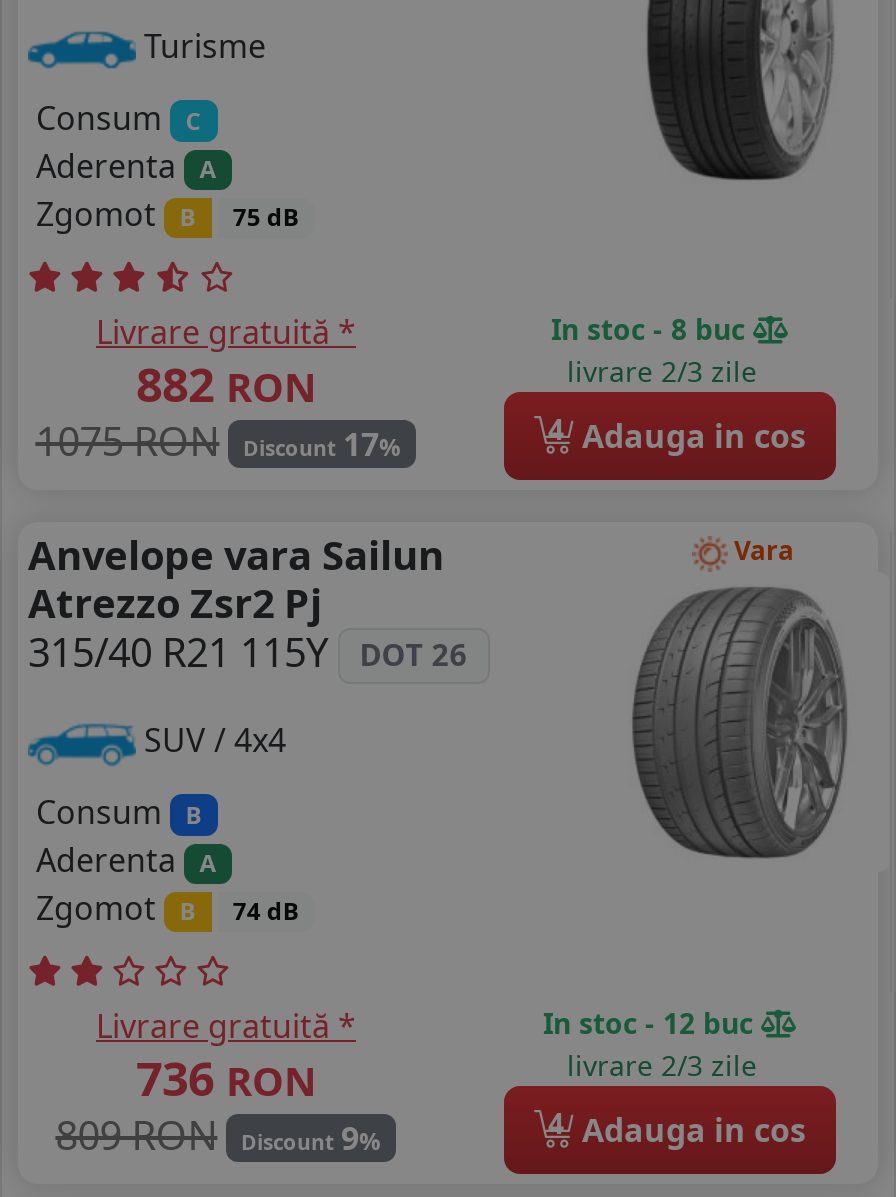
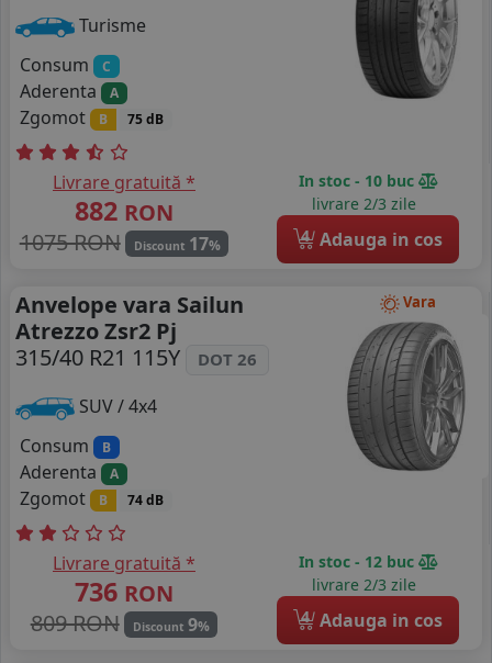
[551,310,753,348] In stoc - 8 buc -> [298,170,418,191] In stoc - 10 buc

